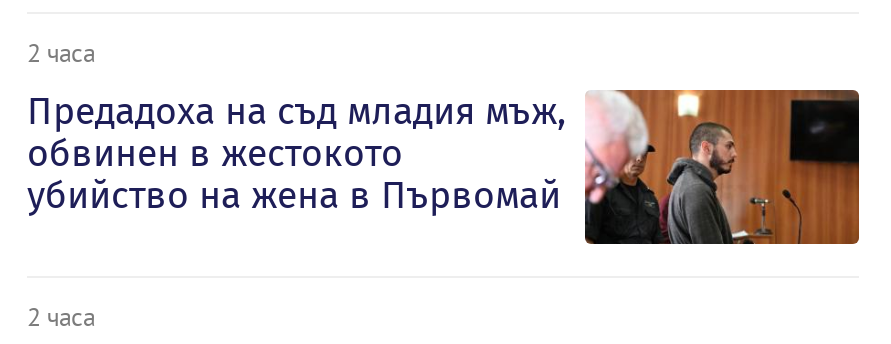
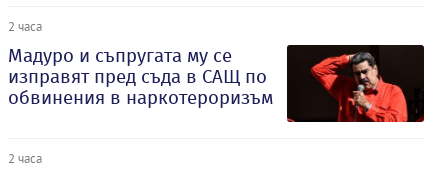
[27,88,861,246] [image] | Предадоха на съд младия мъж, | обвинен в жестокото | убийство на жена в Първомай -> [8,44,425,123] [image] | Мадуро и съпругата му се | изправят пред съда в САЩ по | обвинения в наркотероризъм

